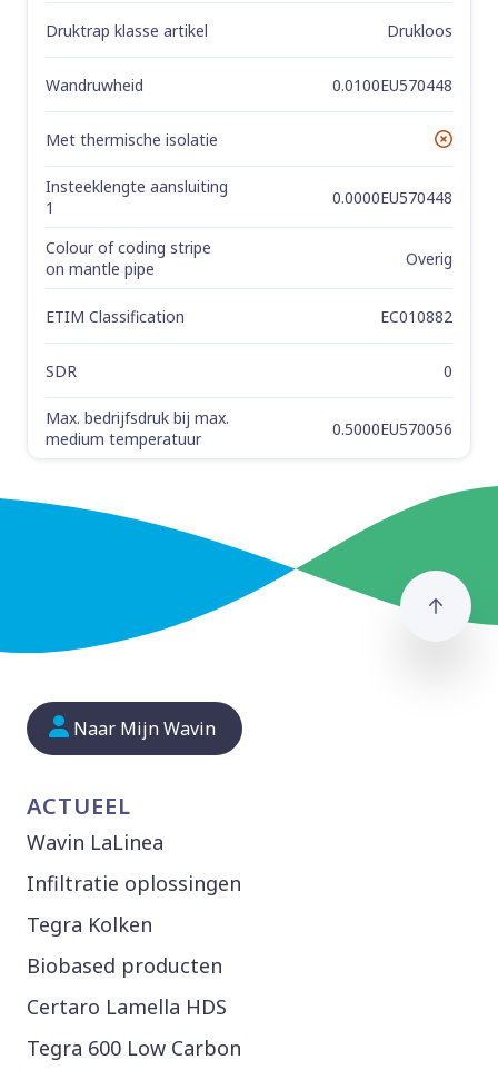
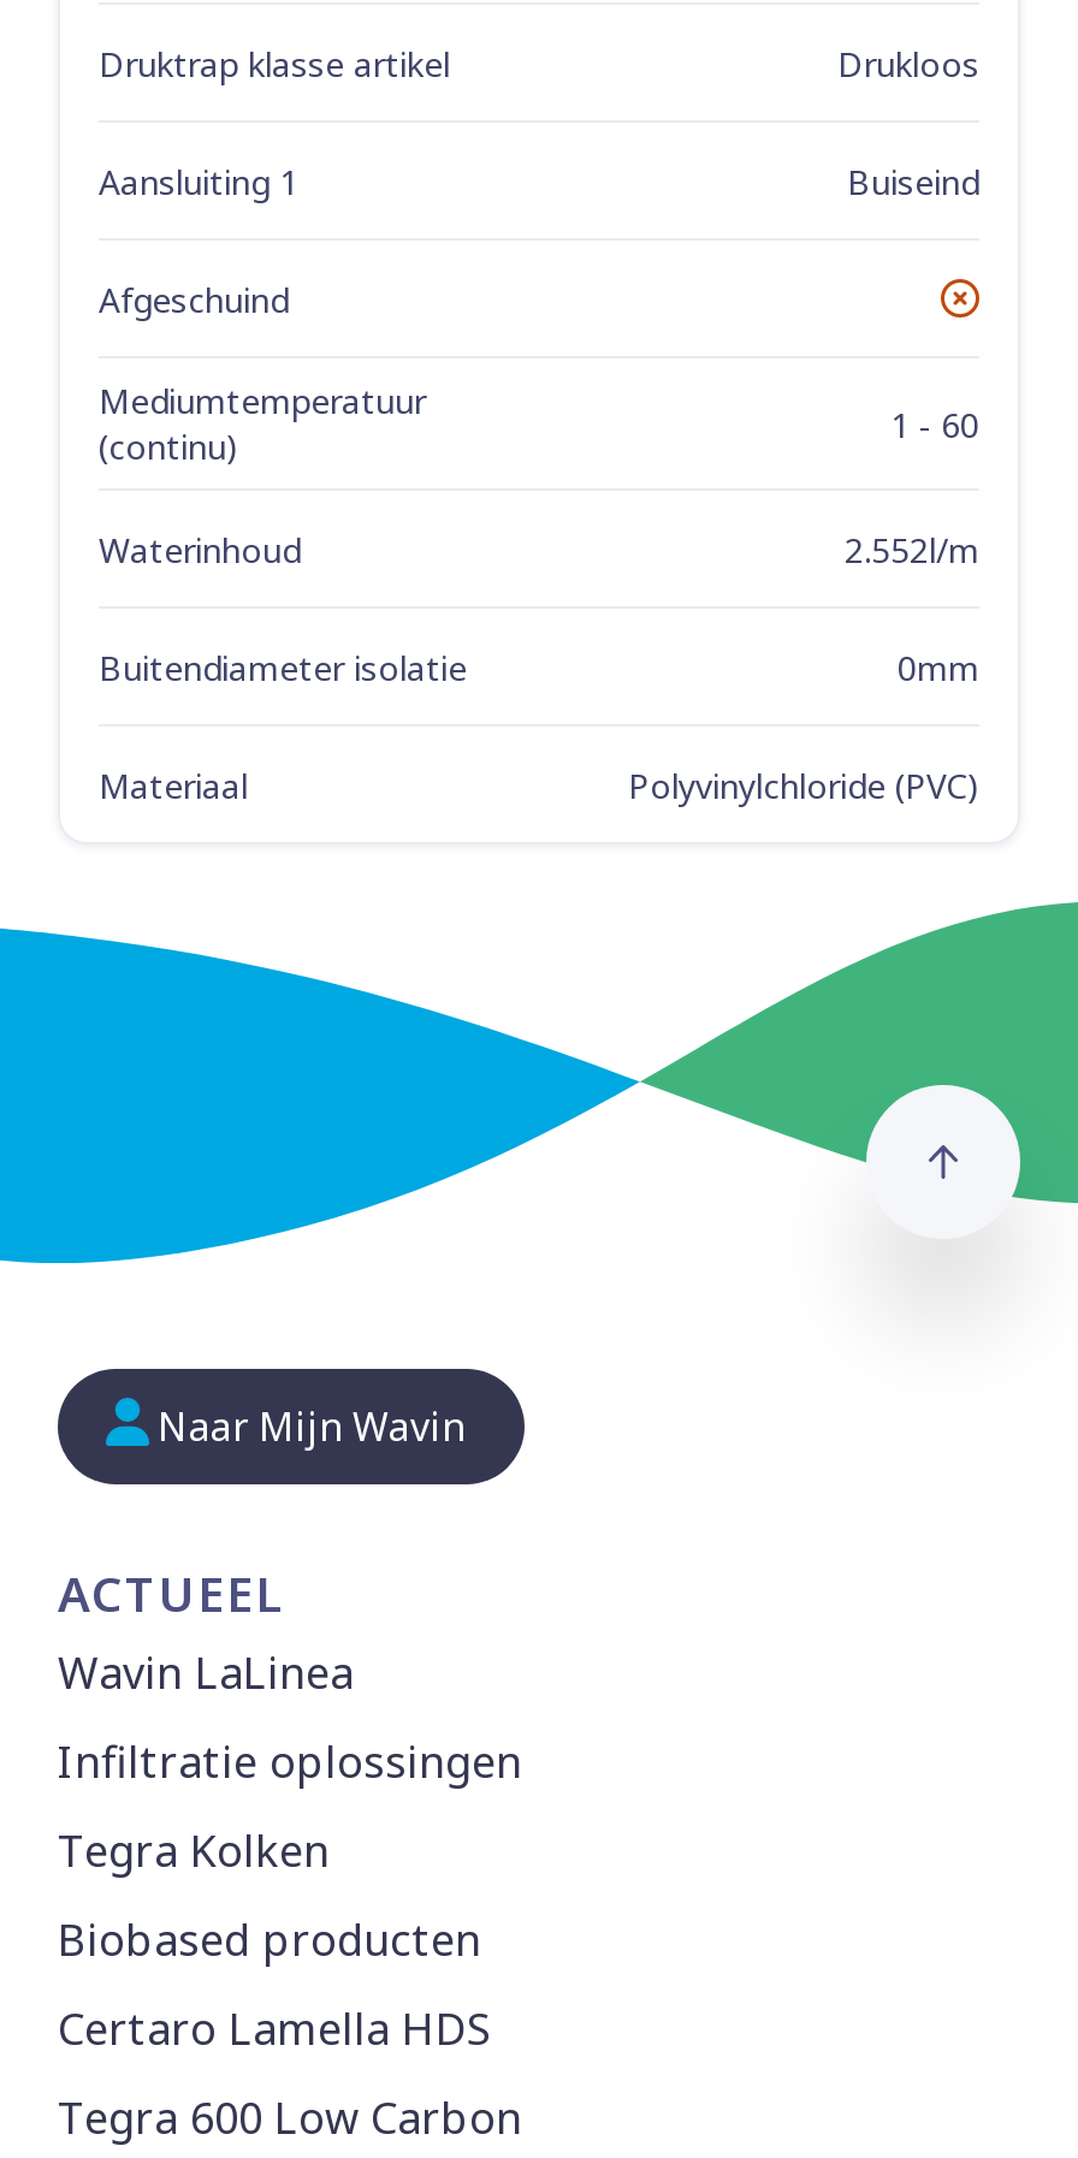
[46,74,452,95] Wandruwheid | 0.0100EU570448 -> [99,158,979,203] Aansluiting 1 | Buiseind
[46,128,218,150] Met thermische isolatie -> [99,275,289,321] Afgeschuind
[46,176,452,449] Insteeklengte aansluiting | 1 | 0.0000EU570448 | Colour of coding stripe | on mantle pipe | Overig | ETIM Classification | EC010882 | SDR | 0 | Max. bedrijfsdruk bij max. | medium temperatuur | 0.5000EU570056 -> [99,378,979,807] Mediumtemperatuur | (continu) | 1 - 60 | Waterinhoud | 2.552l/m | Buitendiameter isolatie | 0mm | Materiaal | Polyvinylchloride (PVC)

